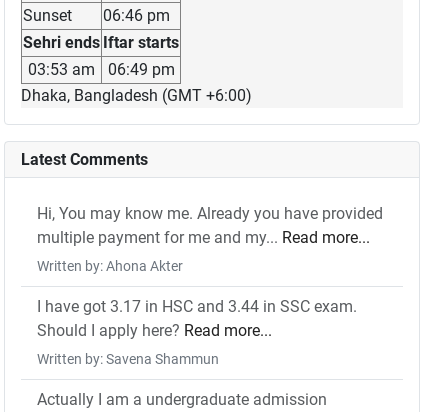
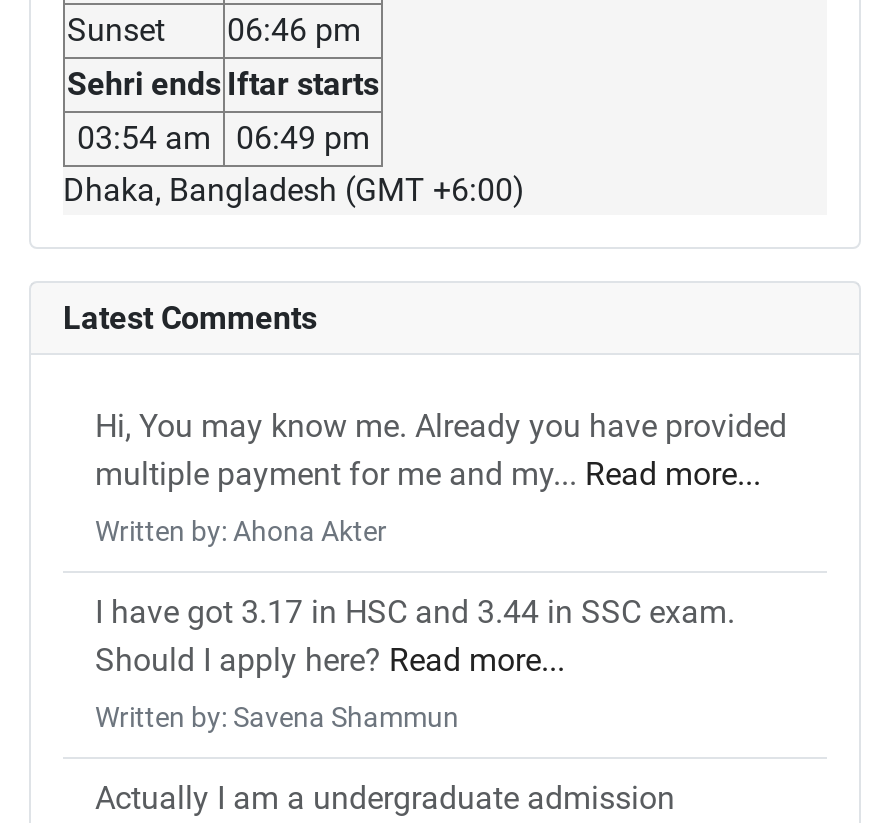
[28,60,174,79] 03:53 am 06:49 pm -> [77,120,370,158] 03:54 am 06:49 pm

